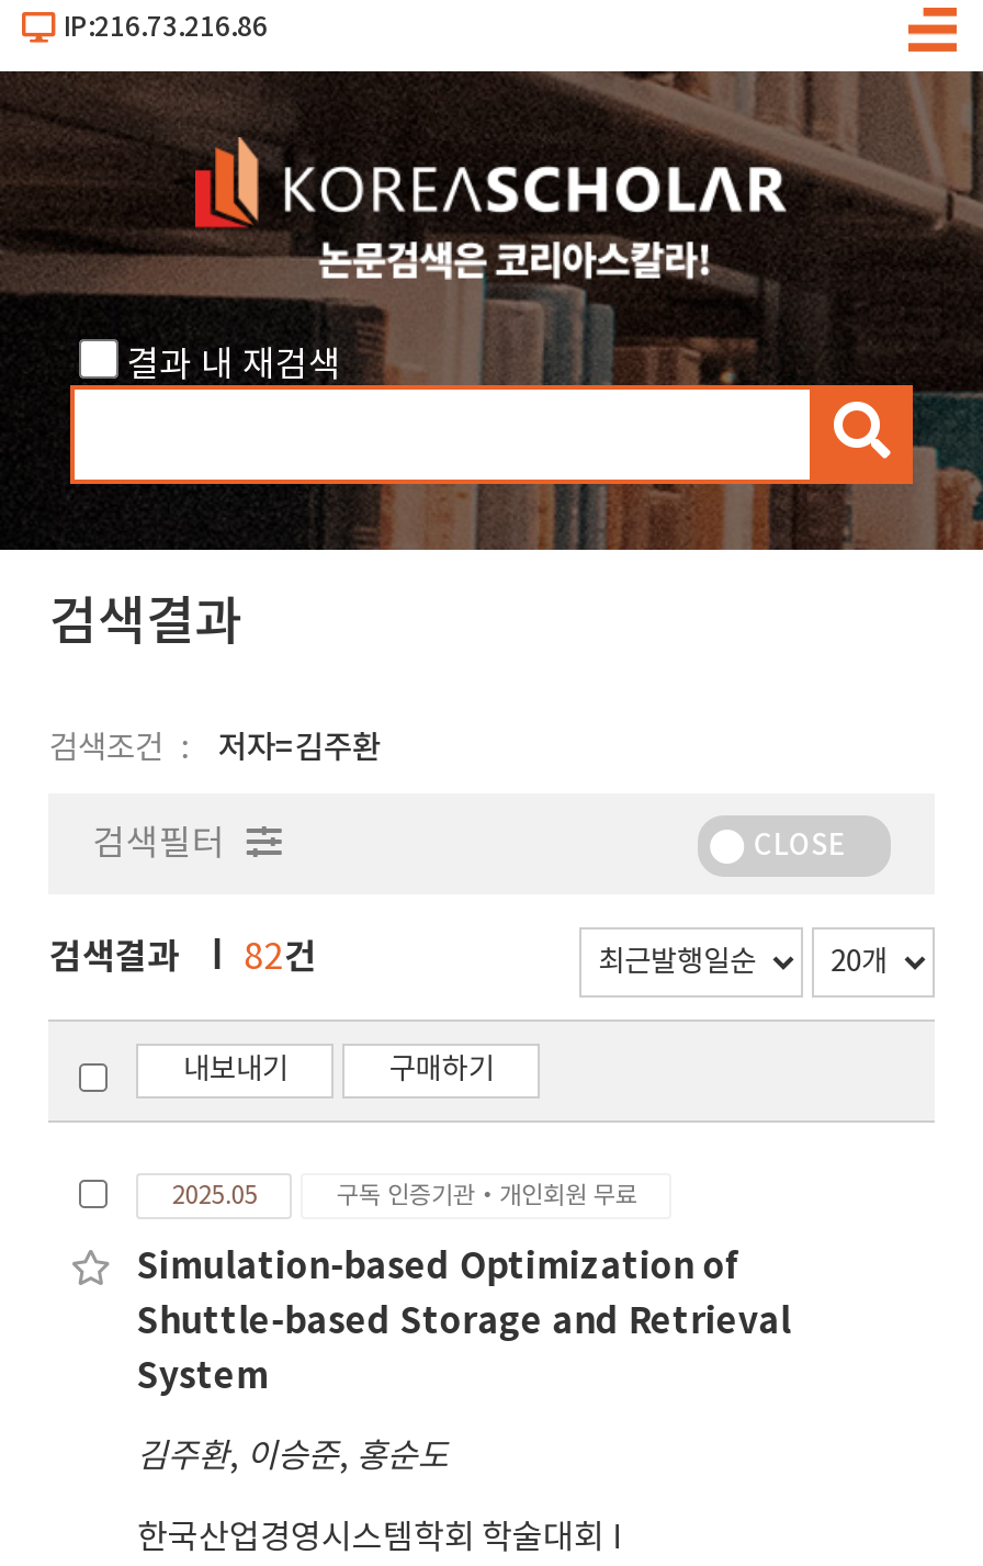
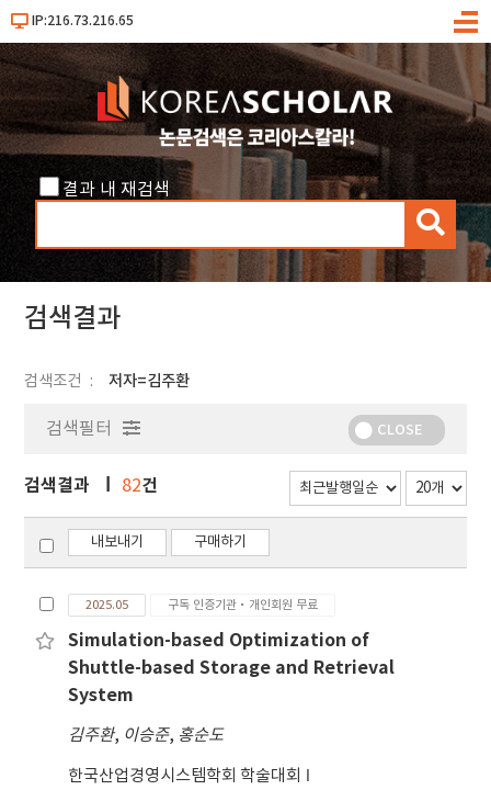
[64,12,268,43] IP:216.73.216.86 -> [32,13,134,29] IP:216.73.216.65

